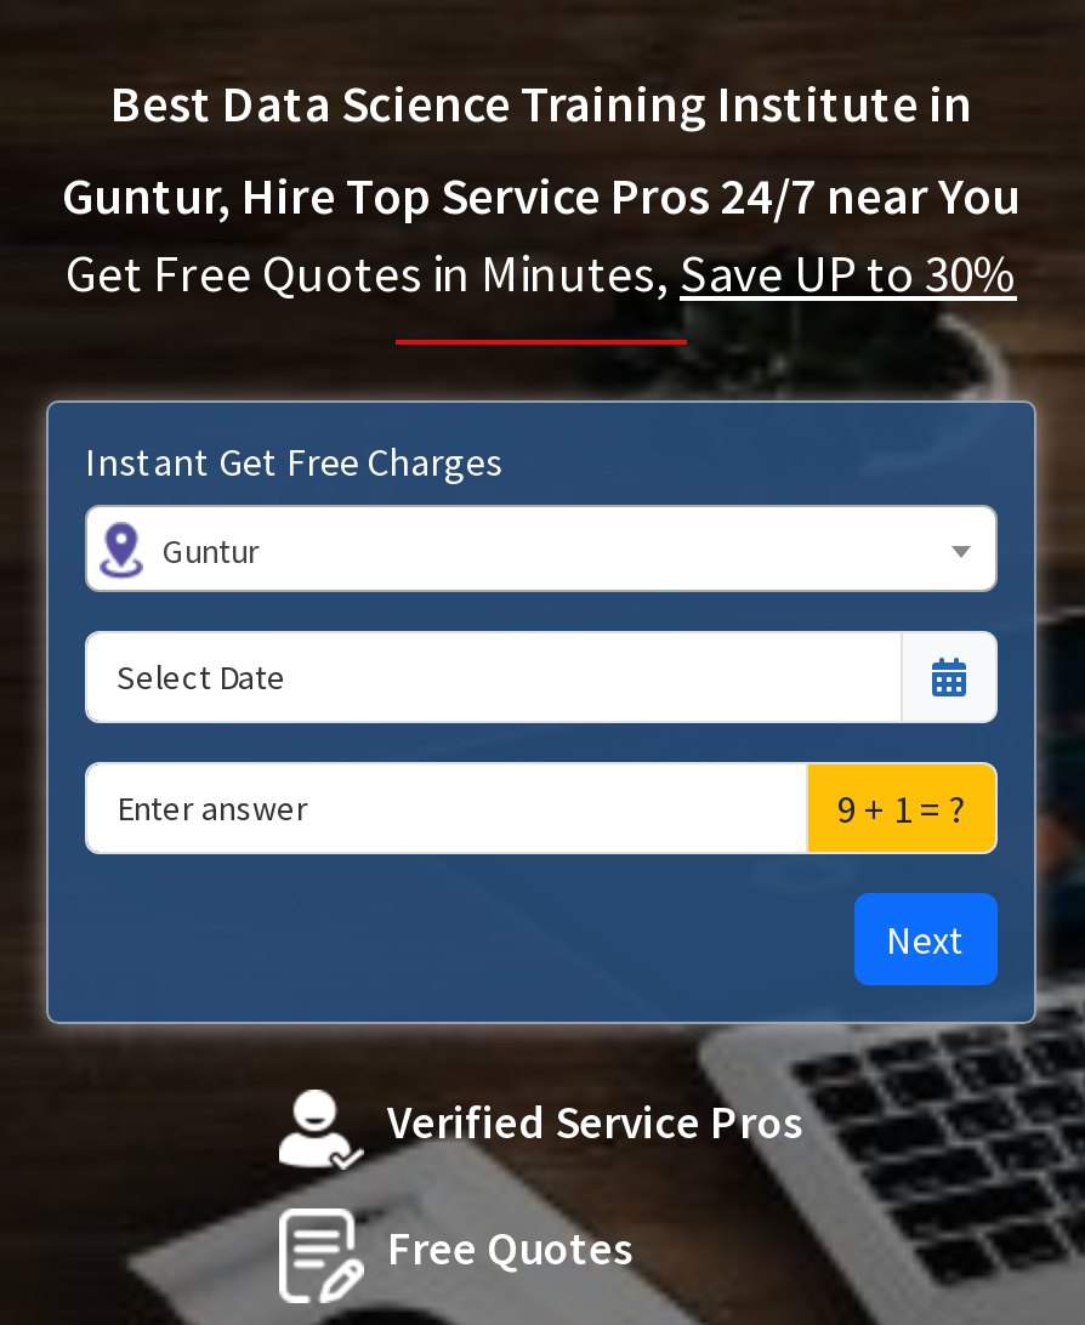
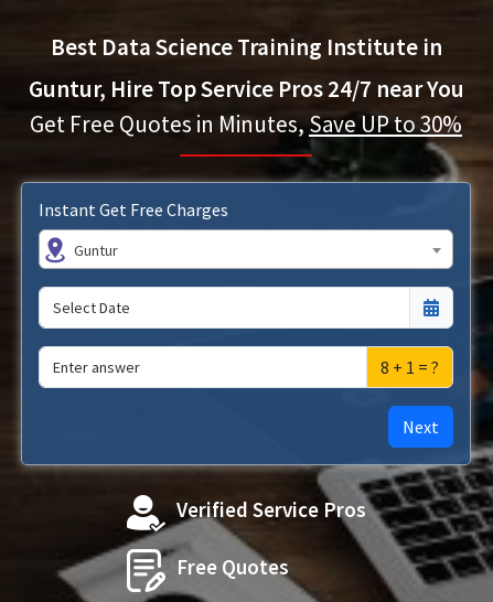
[837,784,966,832] 9 + 1 = ? -> [381,356,439,378] 8 + 1 = ?

